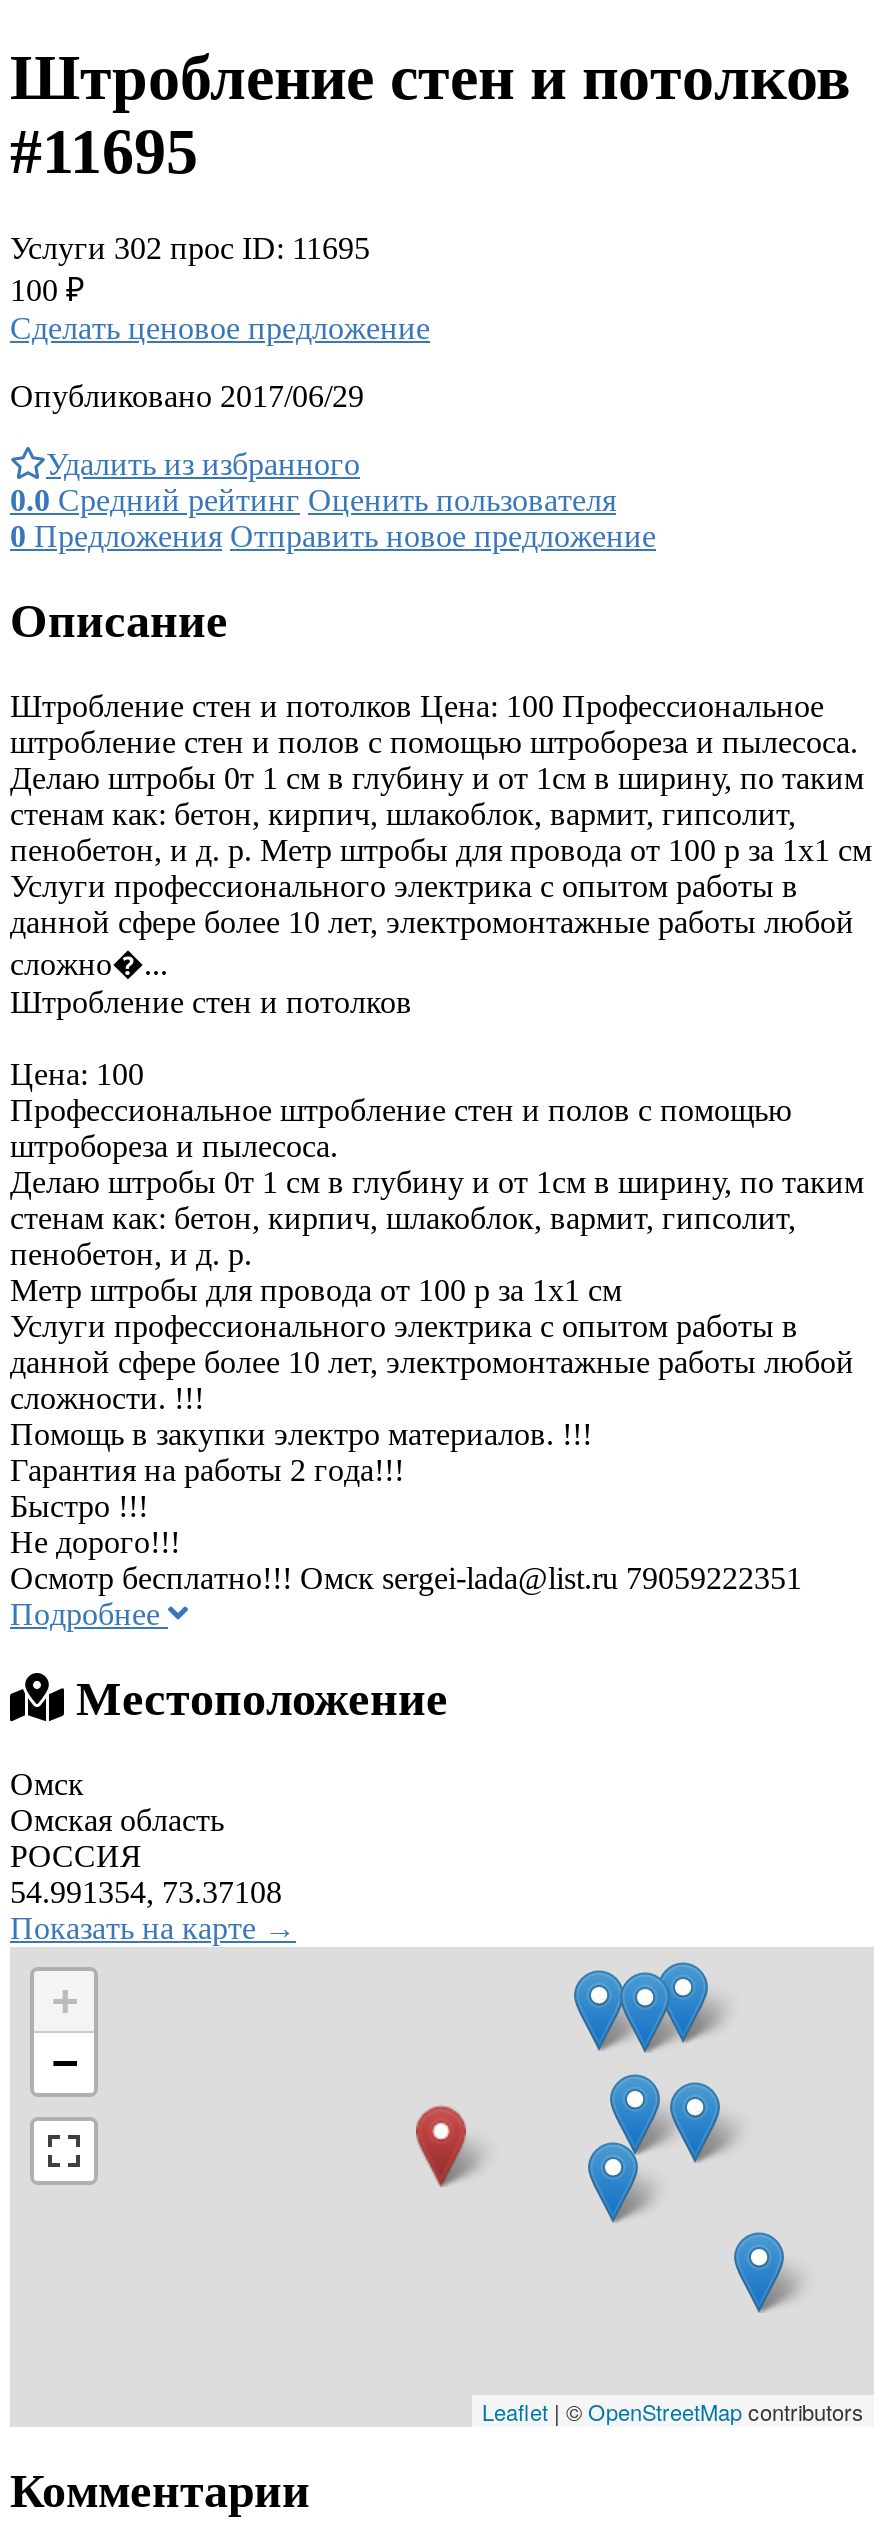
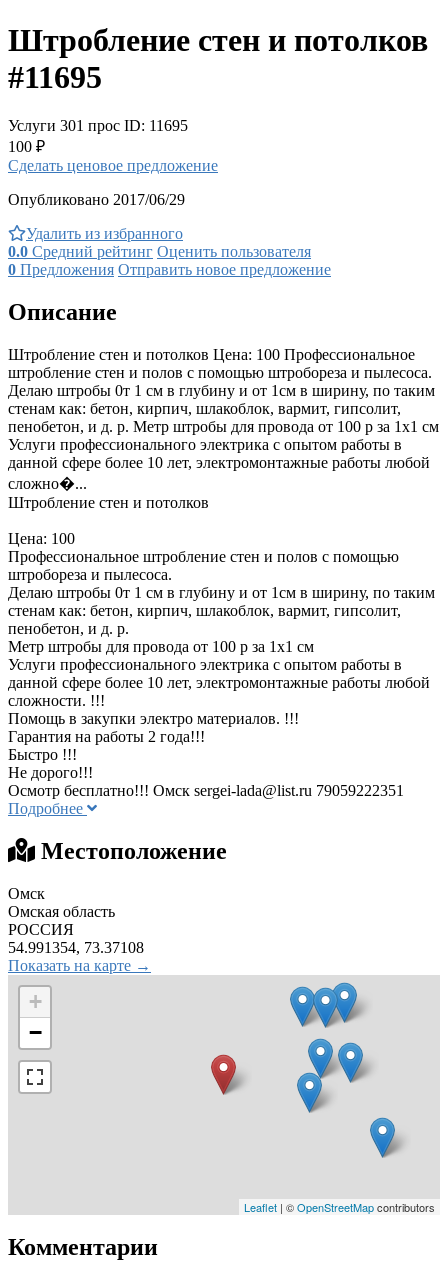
[10,231,370,265] Услуги 302 прос ID: 11695 -> [8,117,188,134] Услуги 301 прос ID: 11695

